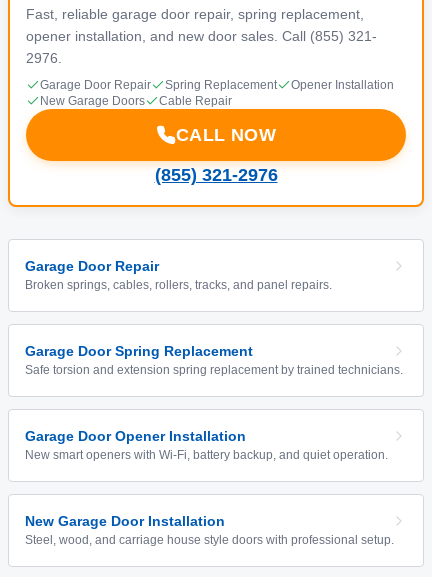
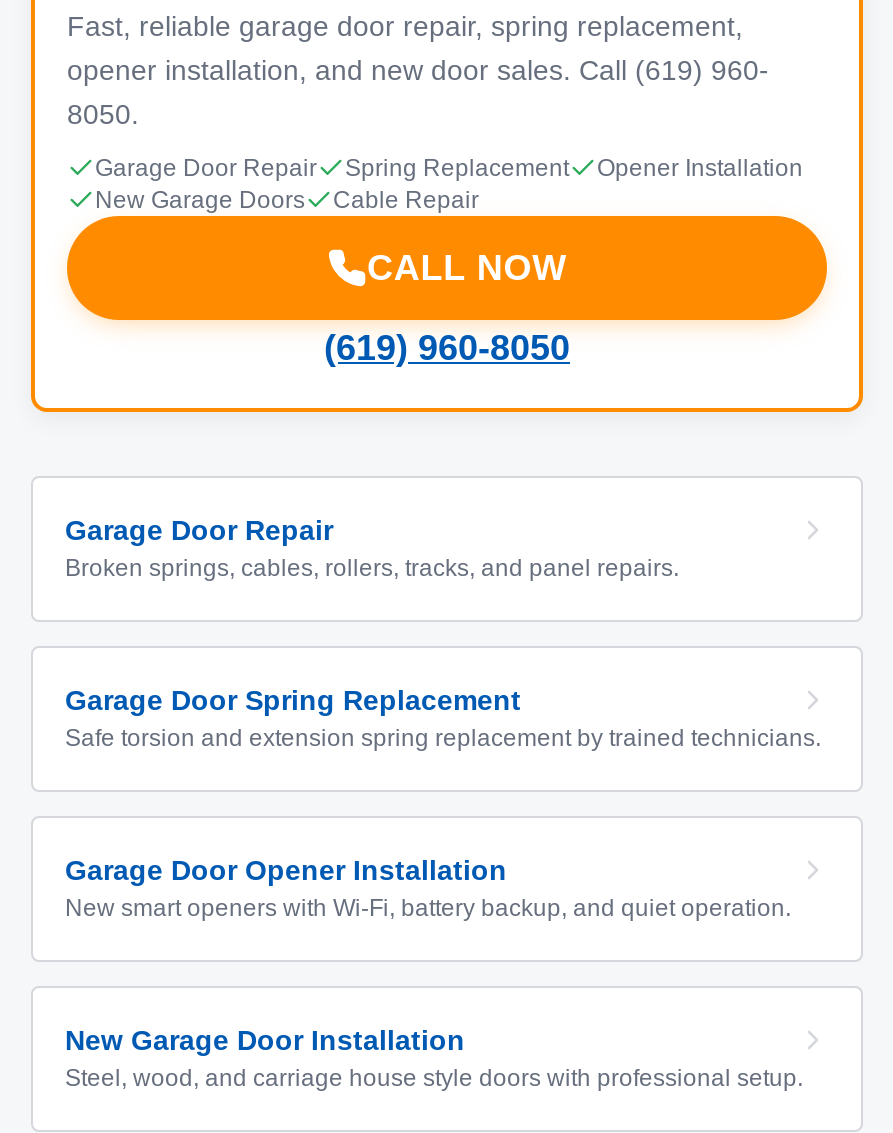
[26,28,377,44] opener installation, and new door sales. Call (855) 321- -> [67,54,769,86] opener installation, and new door sales. Call (619) 960-
[26,50,62,66] 2976. -> [67,98,139,130] 8050.
[154,165,277,185] (855) 321-2976 -> [324,328,570,368] (619) 960-8050

